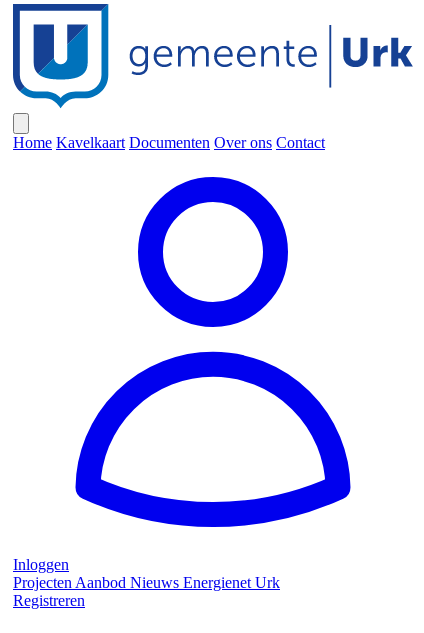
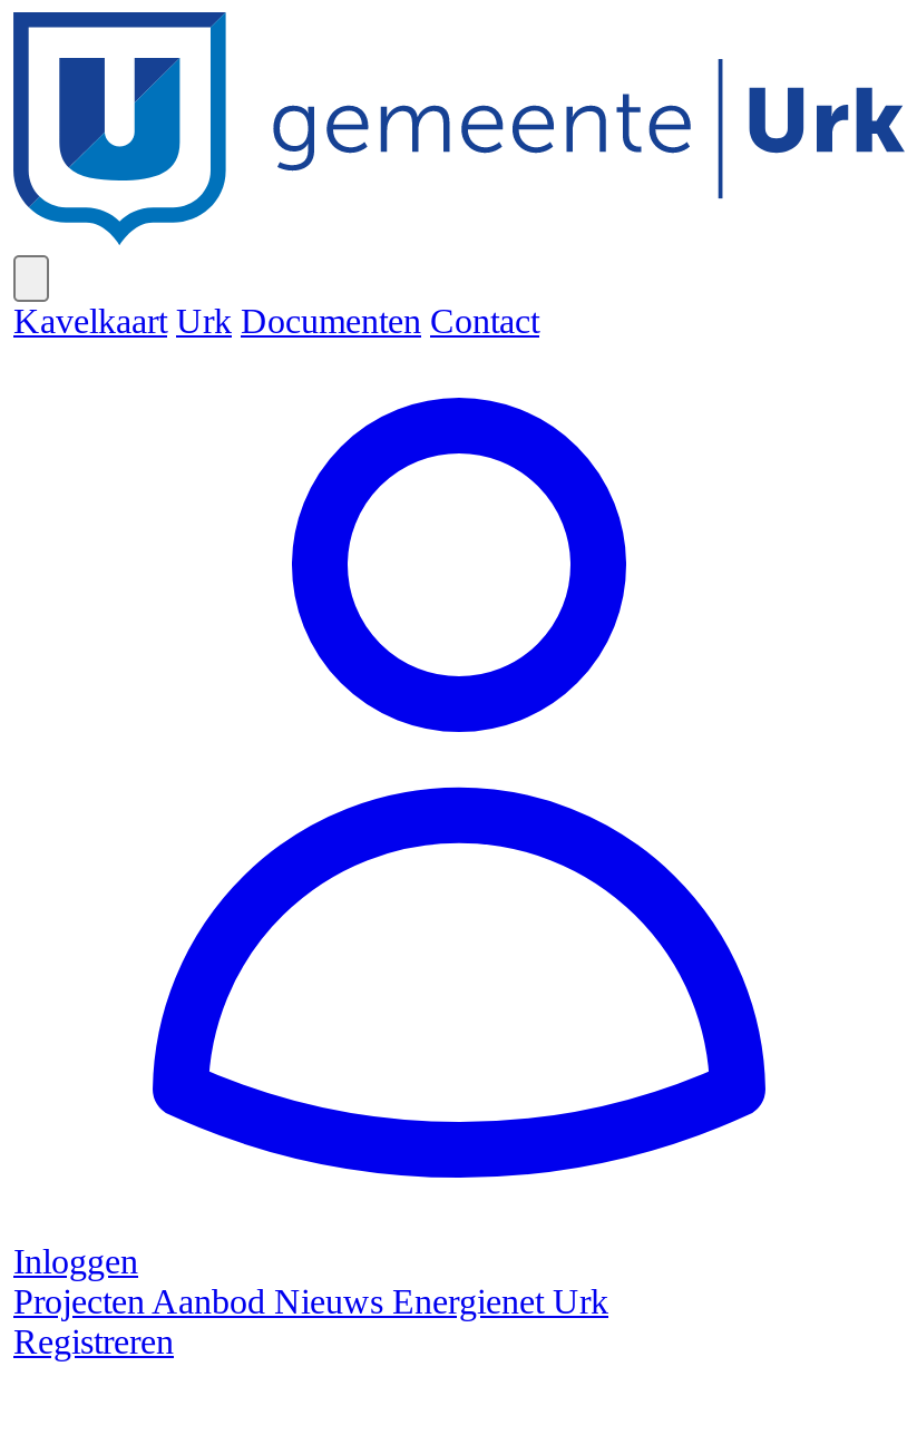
[13,134,325,151] Home Kavelkaart Documenten Over ons Contact -> [13,303,539,341] Kavelkaart Urk Documenten Contact

